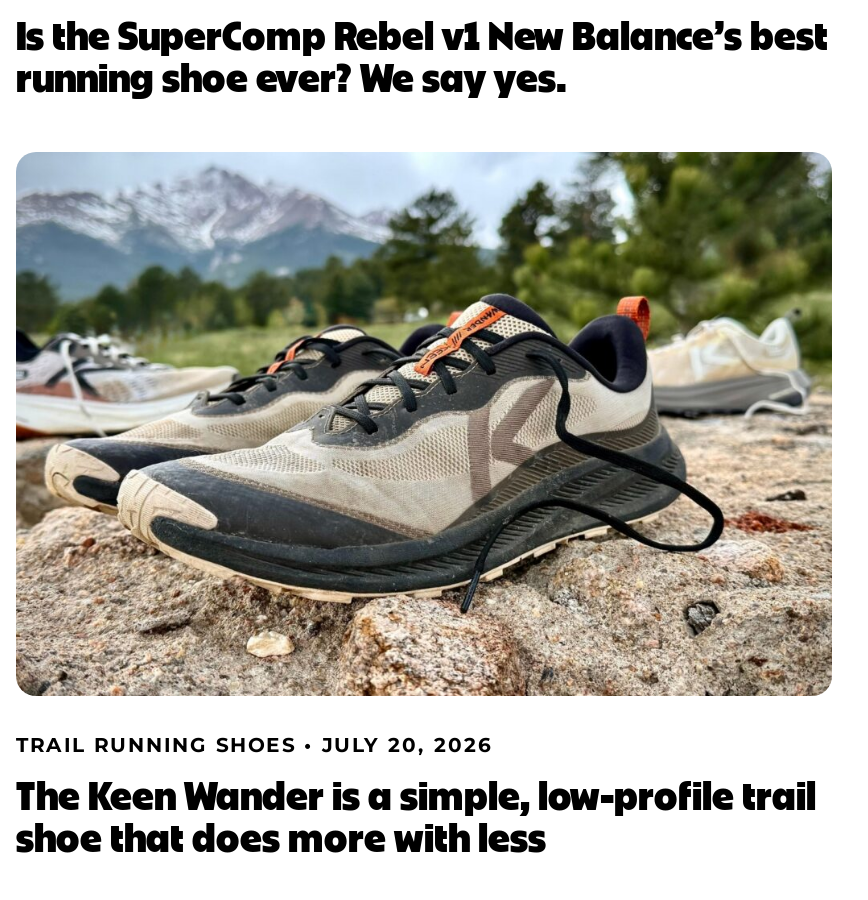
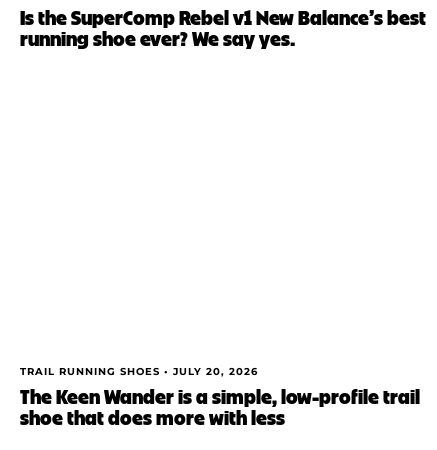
[14,150,834,698] [image] -> none

